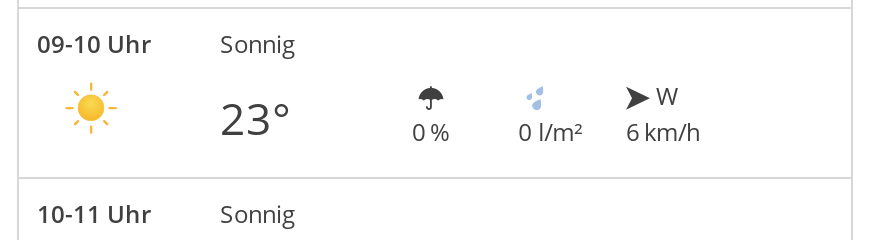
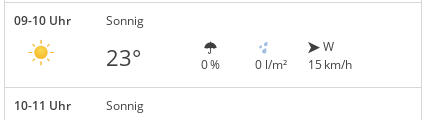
[518,114,700,148] 0 l/m² 6 km/h -> [255,56,352,73] 0 l/m² 15 km/h

